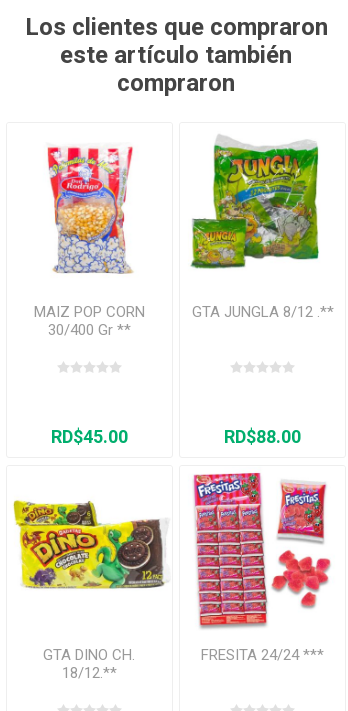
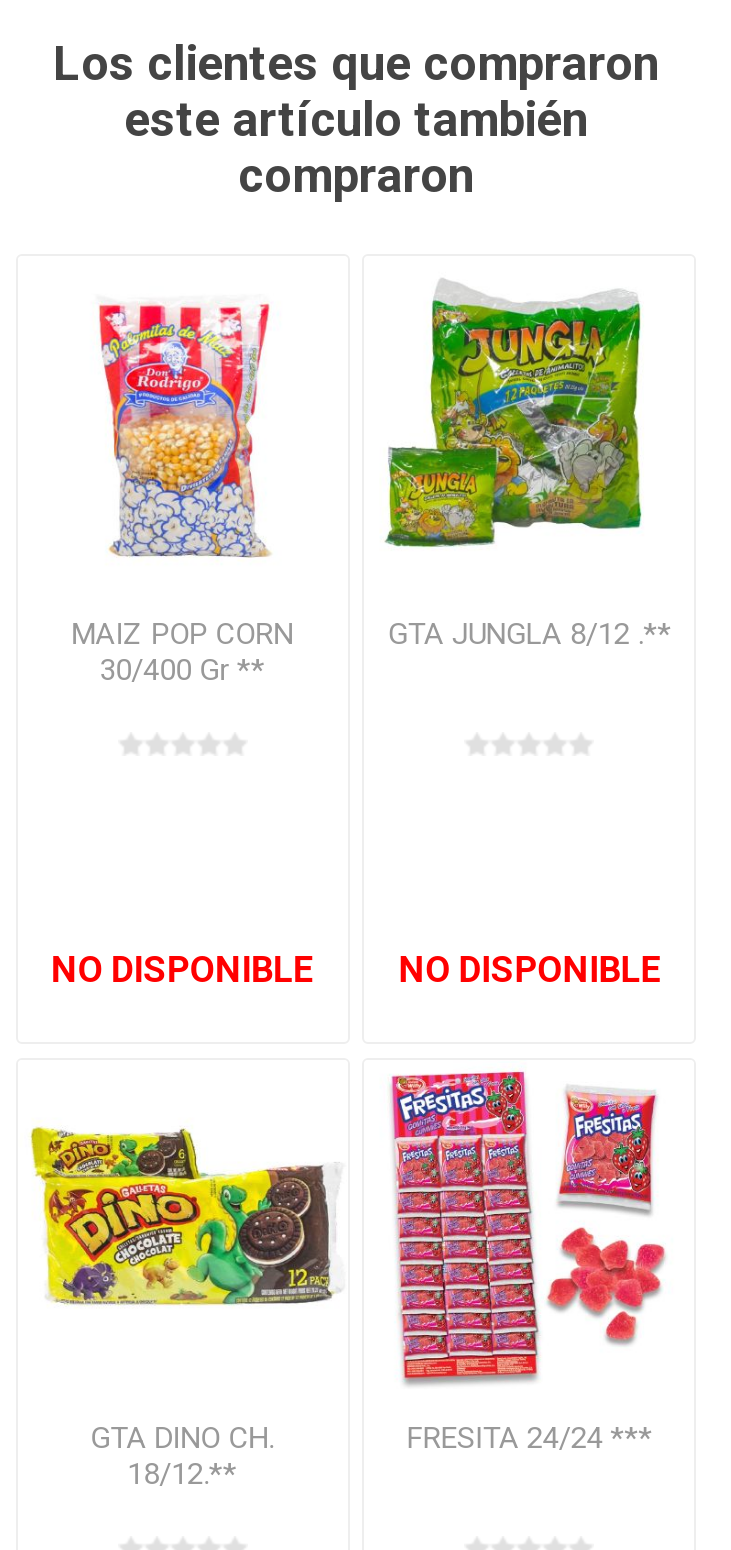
[51,426,128,447] RD$45.00 -> [51,948,313,990] NO DISPONIBLE
[224,426,301,447] RD$88.00 -> [399,948,661,990] NO DISPONIBLE

